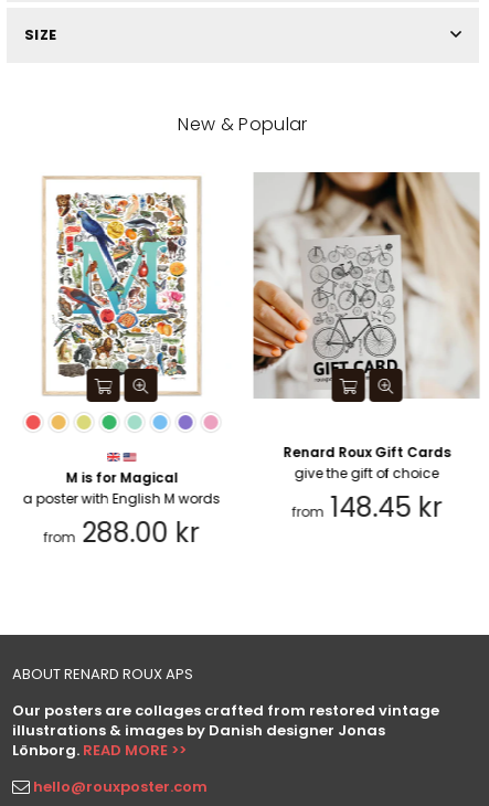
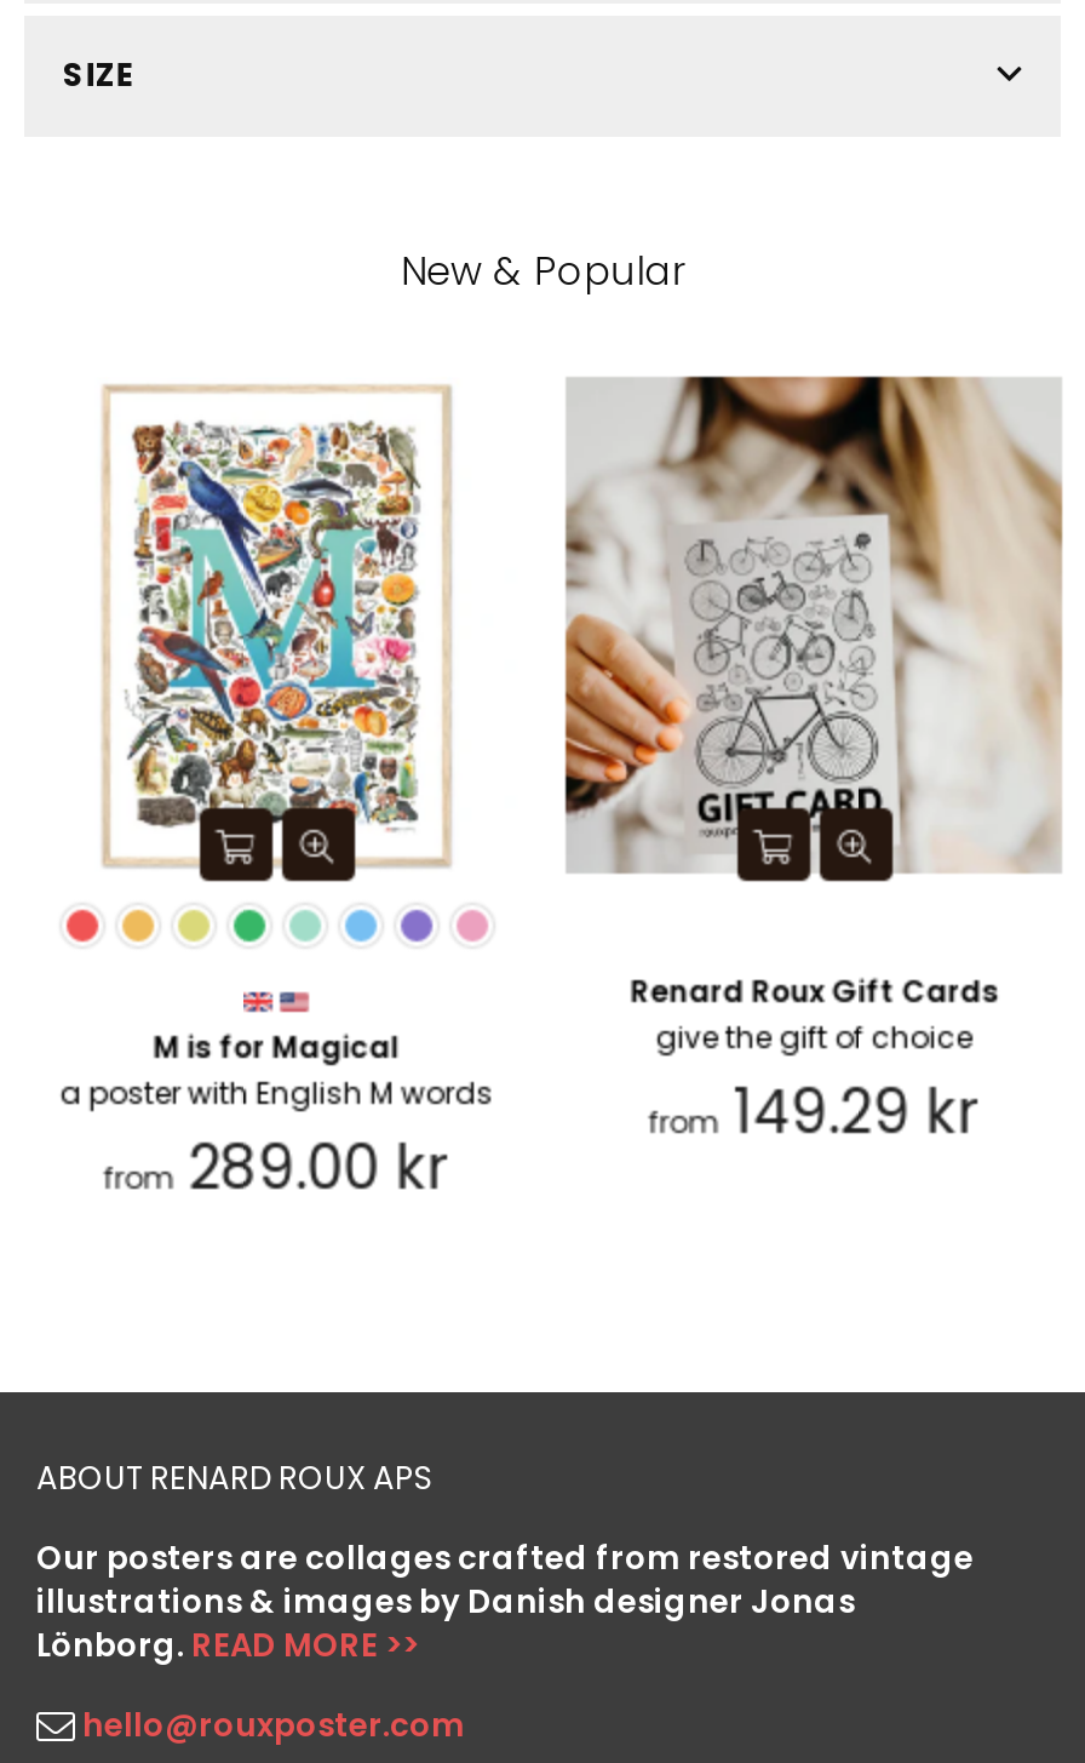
[291,489,441,525] from 148.45 kr -> [648,1071,977,1151] from 149.29 kr
[43,514,199,550] from 288.00 kr -> [103,1127,447,1207] from 289.00 kr

